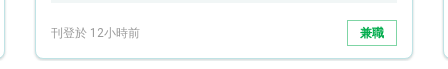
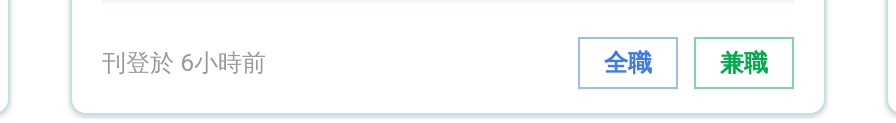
[51,25,140,39] 刊登於 12小時前 -> [102,48,652,76] 刊登於 6小時前 | 全職

